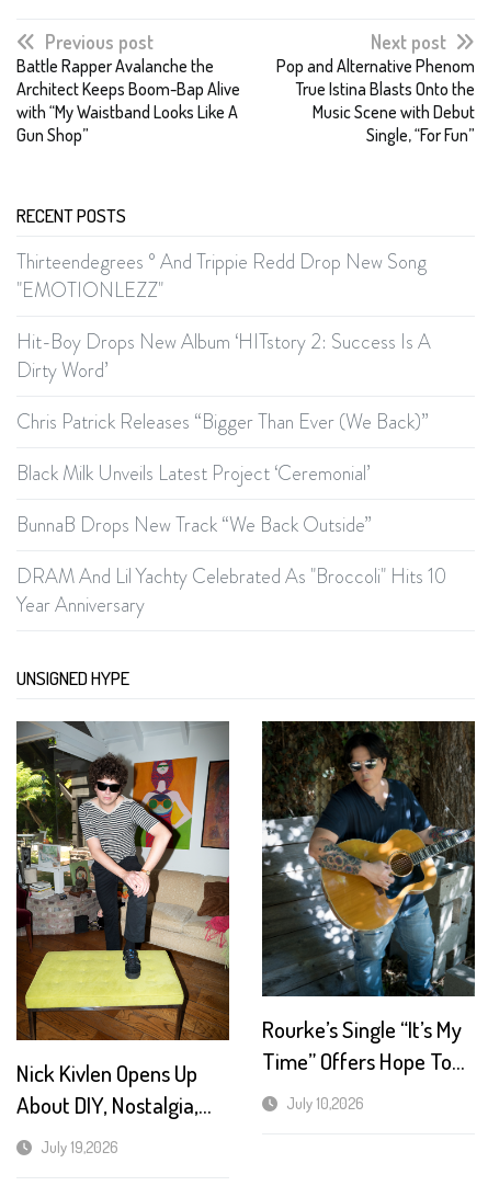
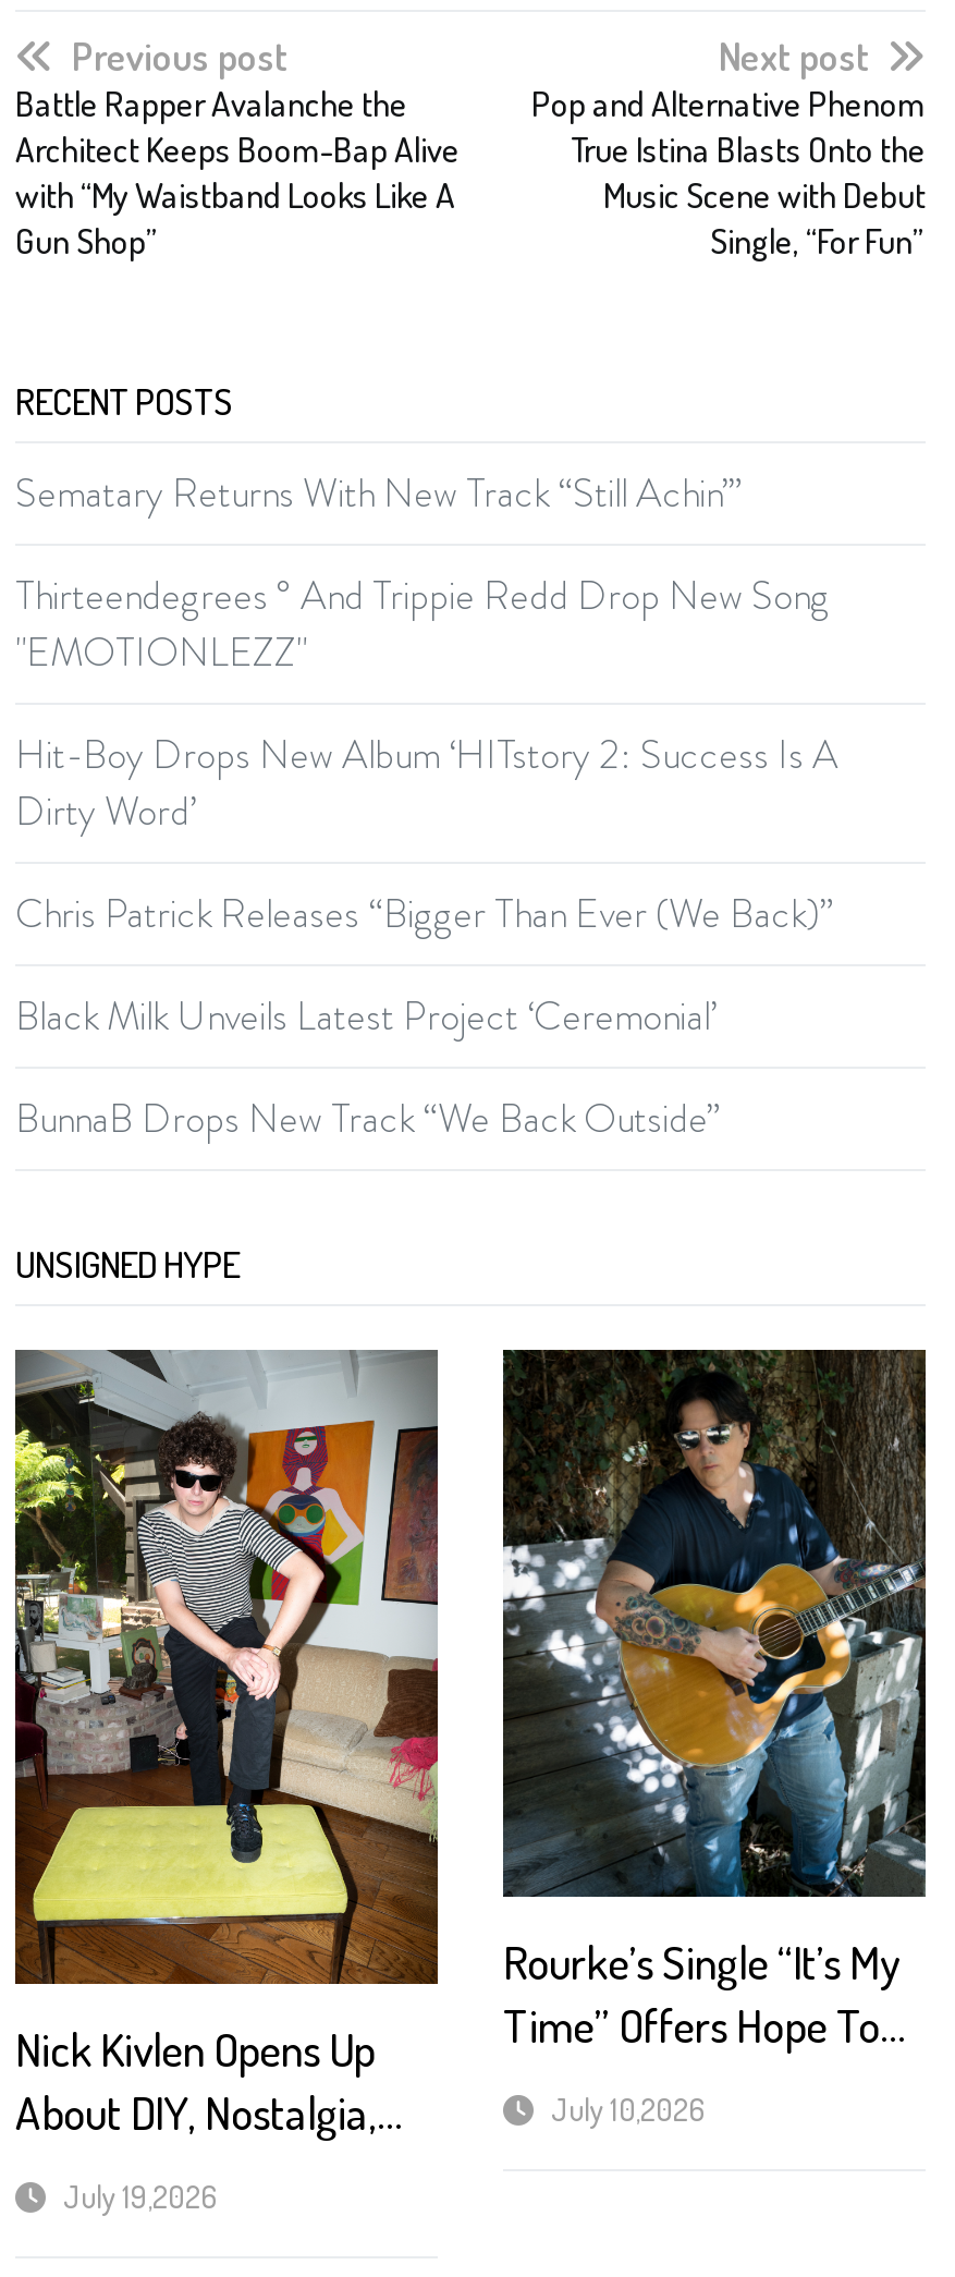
none -> [15,464,743,521] Sematary Returns With New Track “Still Achin’”
moved [16,247,431,539] -> [15,567,838,1146]: Thirteendegrees ° And Trippie Redd Drop New Song | "EMOTIONLEZZ" | Hit-Boy Drops New Album ‘HITstory 2: Success Is A | Dirty Word’ | Chris Patrick Releases “Bigger Than Ever (We Back)” | Black Milk Unveils Latest Project ‘Ceremonial’ | BunnaB Drops New Track “We Back Outside”
[16,562,446,619] DRAM And Lil Yachty Celebrated As "Broccoli" Hits 10 | Year Anniversary -> none

